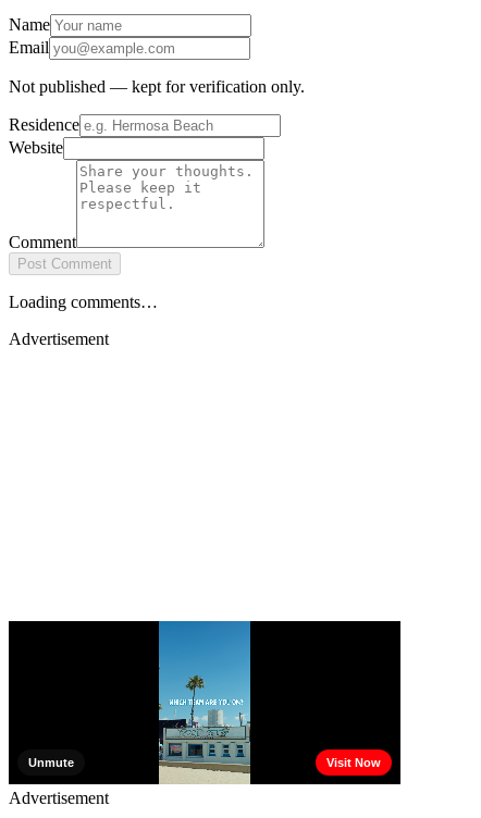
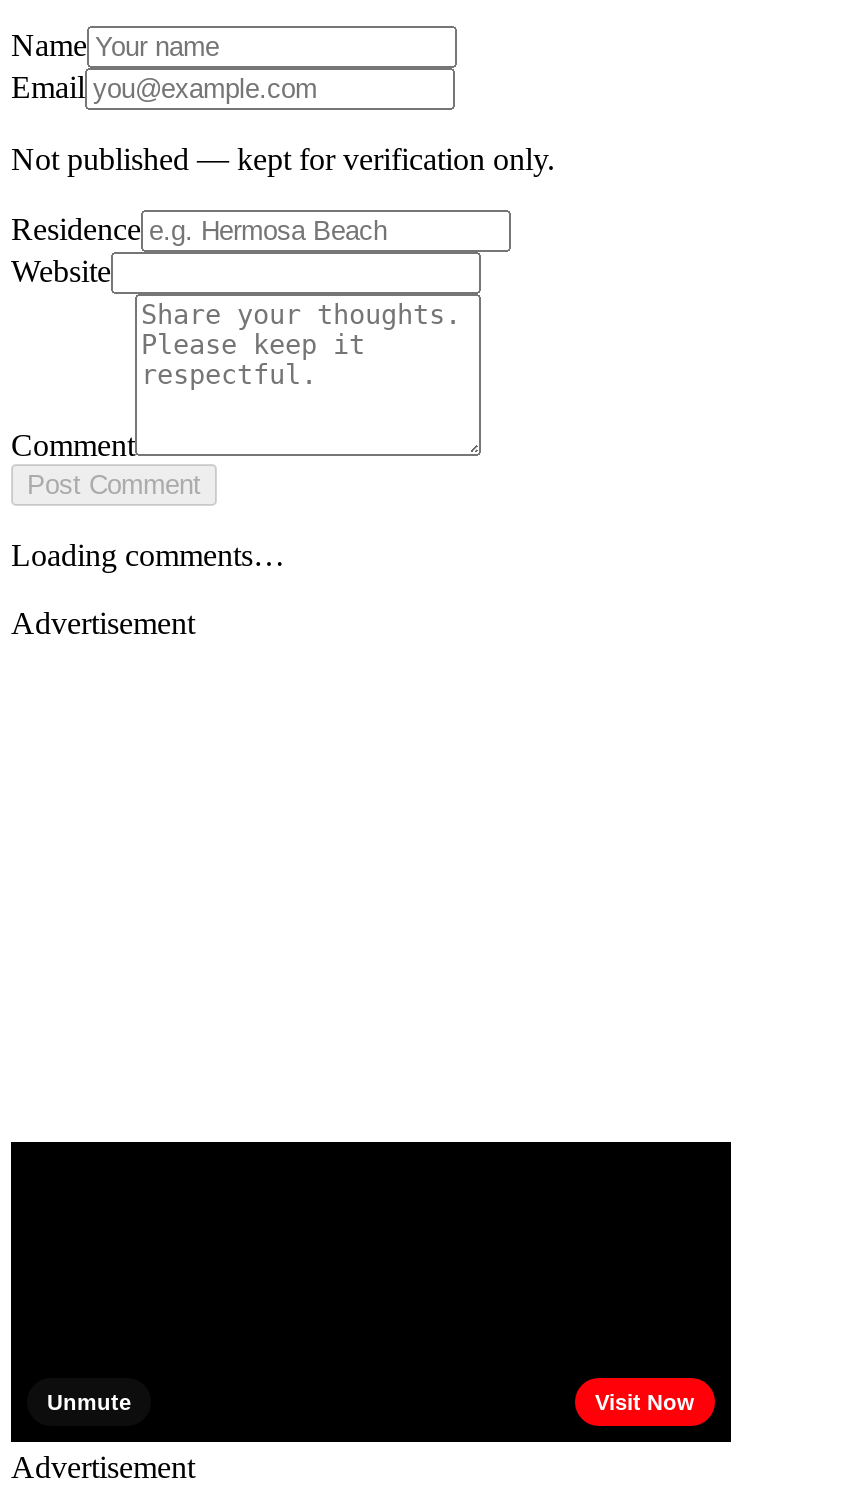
[158,620,251,784] [image] -> none

